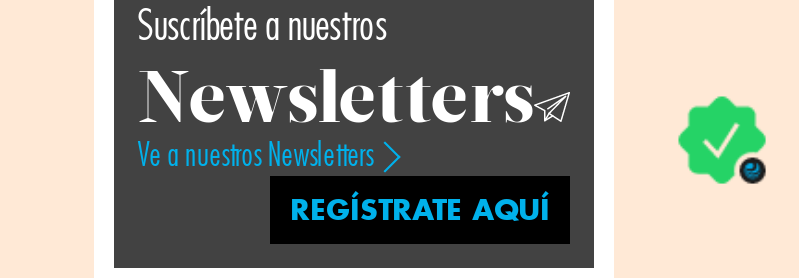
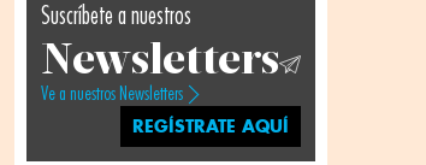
[676,94,768,186] [image] -> none

